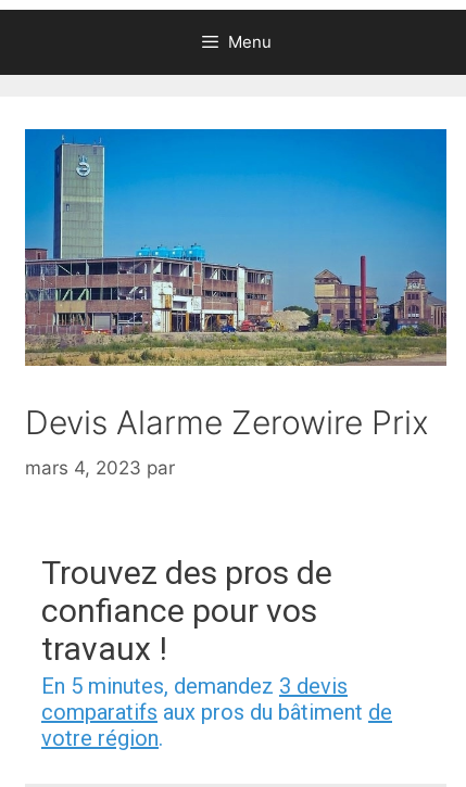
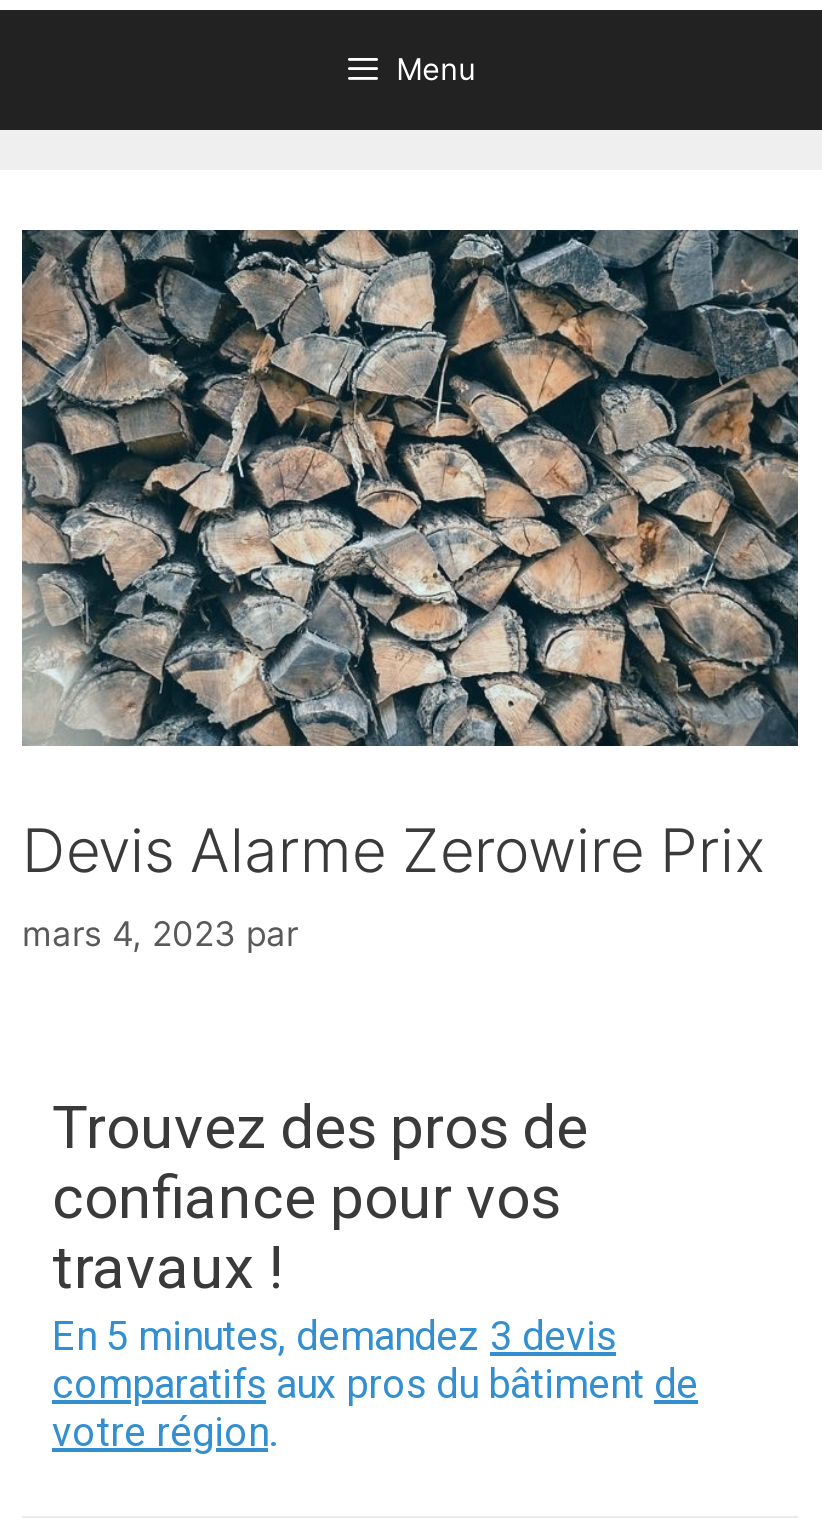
[24,128,448,367] [image] -> [20,228,800,748] [image]

